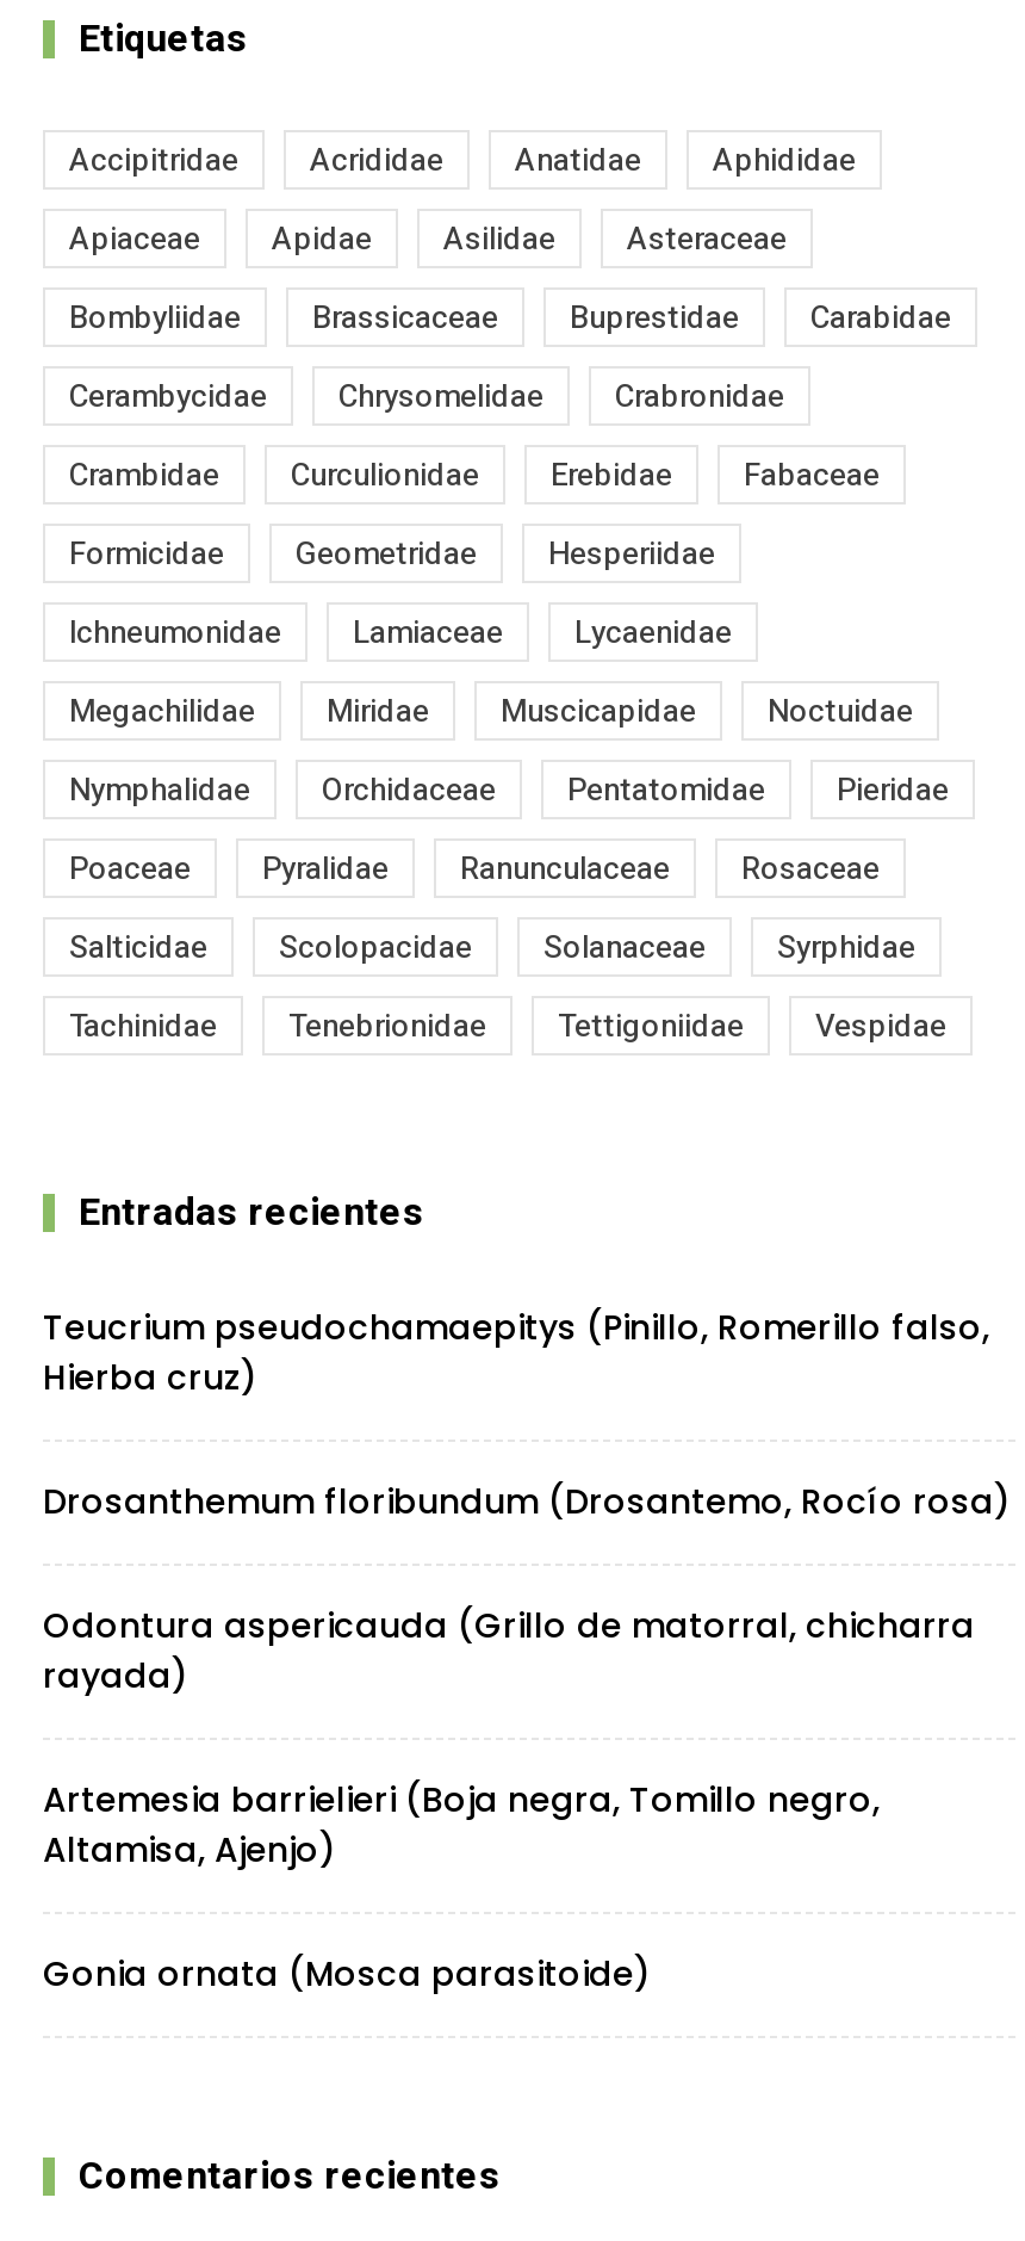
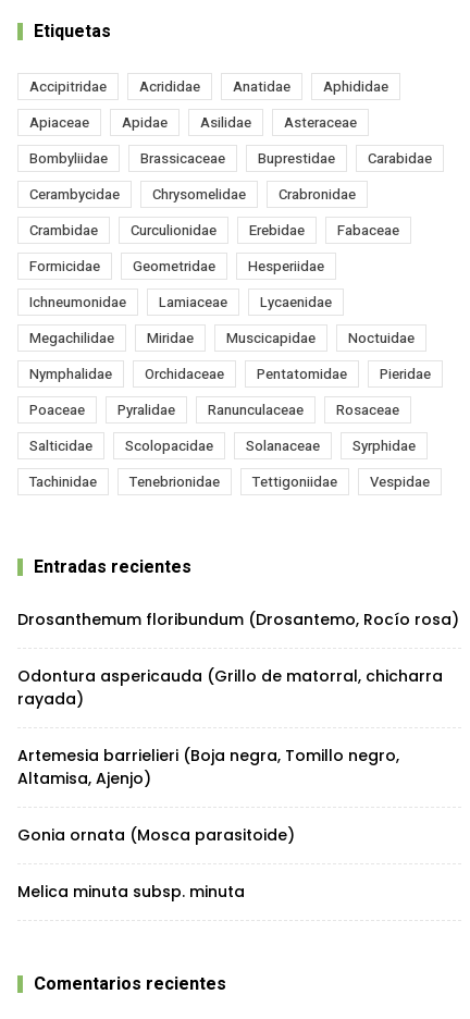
[43,1304,989,1401] Teucrium pseudochamaepitys (Pinillo, Romerillo falso, | Hierba cruz) -> none
moved [43,1478,1011,1998] -> [17,609,459,846]: Drosanthemum floribundum (Drosantemo, Rocío rosa) | Odontura aspericauda (Grillo de matorral, chicharra | rayada) | Artemesia barrielieri (Boja negra, Tomillo negro, | Altamisa, Ajenjo) | Gonia ornata (Mosca parasitoide)
none -> [17,881,245,903] Melica minuta subsp. minuta

